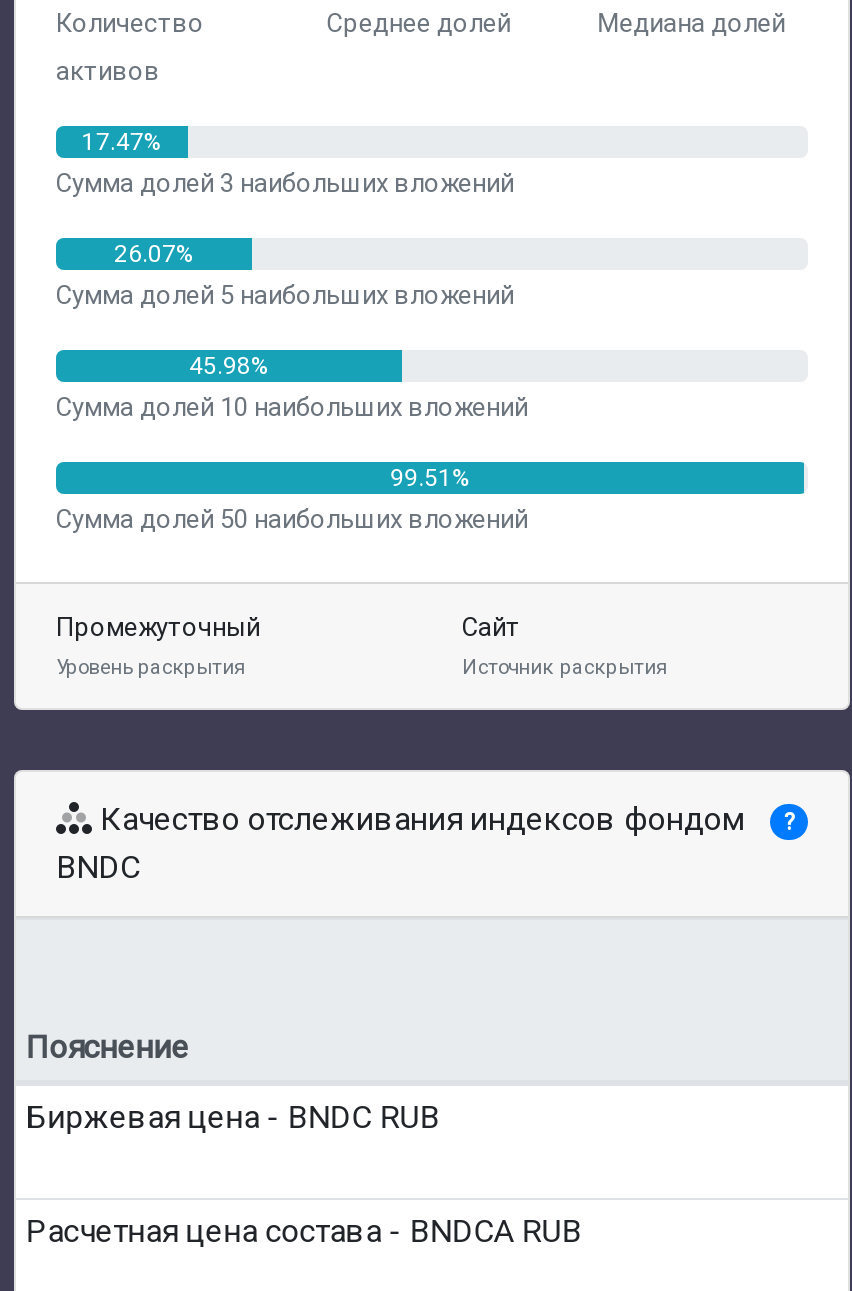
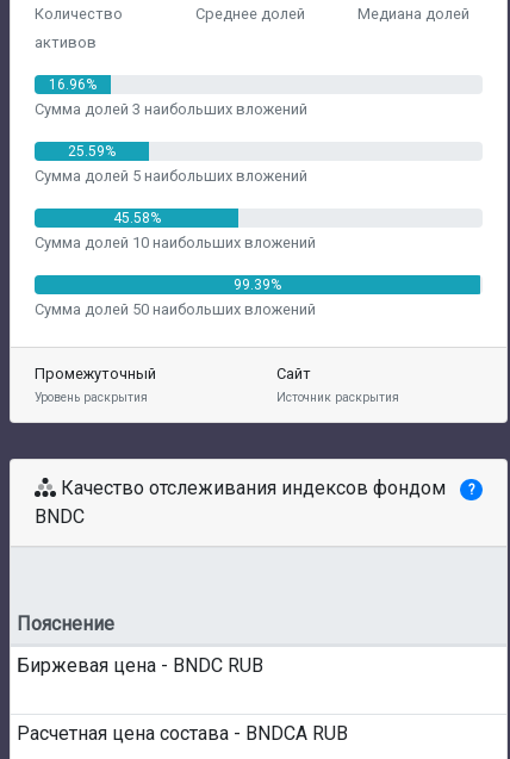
[82,128,162,156] 17.47% -> [49,76,96,93] 16.96%
[114,240,194,268] 26.07% -> [68,143,116,160] 25.59%
[189,352,269,380] 45.98% -> [113,210,161,226] 45.58%
[390,464,470,492] 99.51% -> [233,276,281,293] 99.39%

